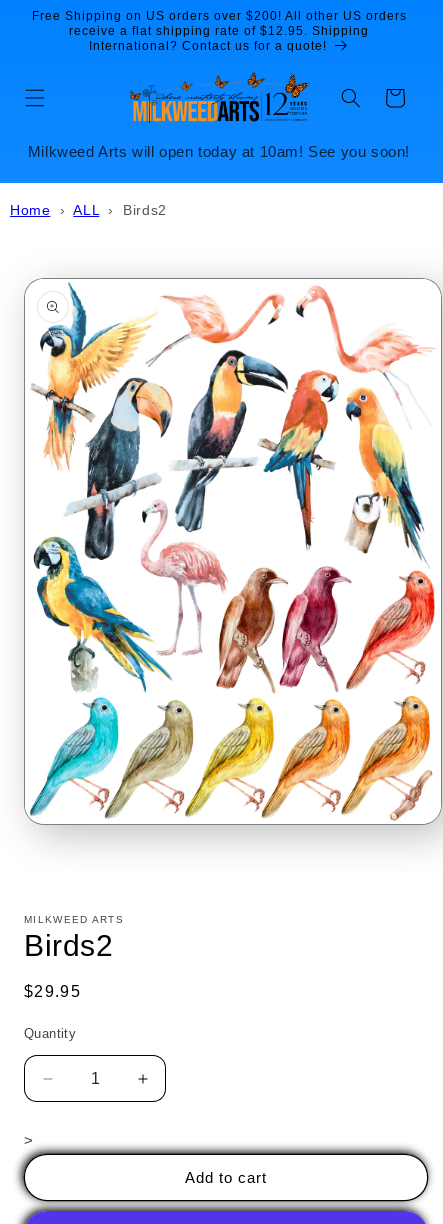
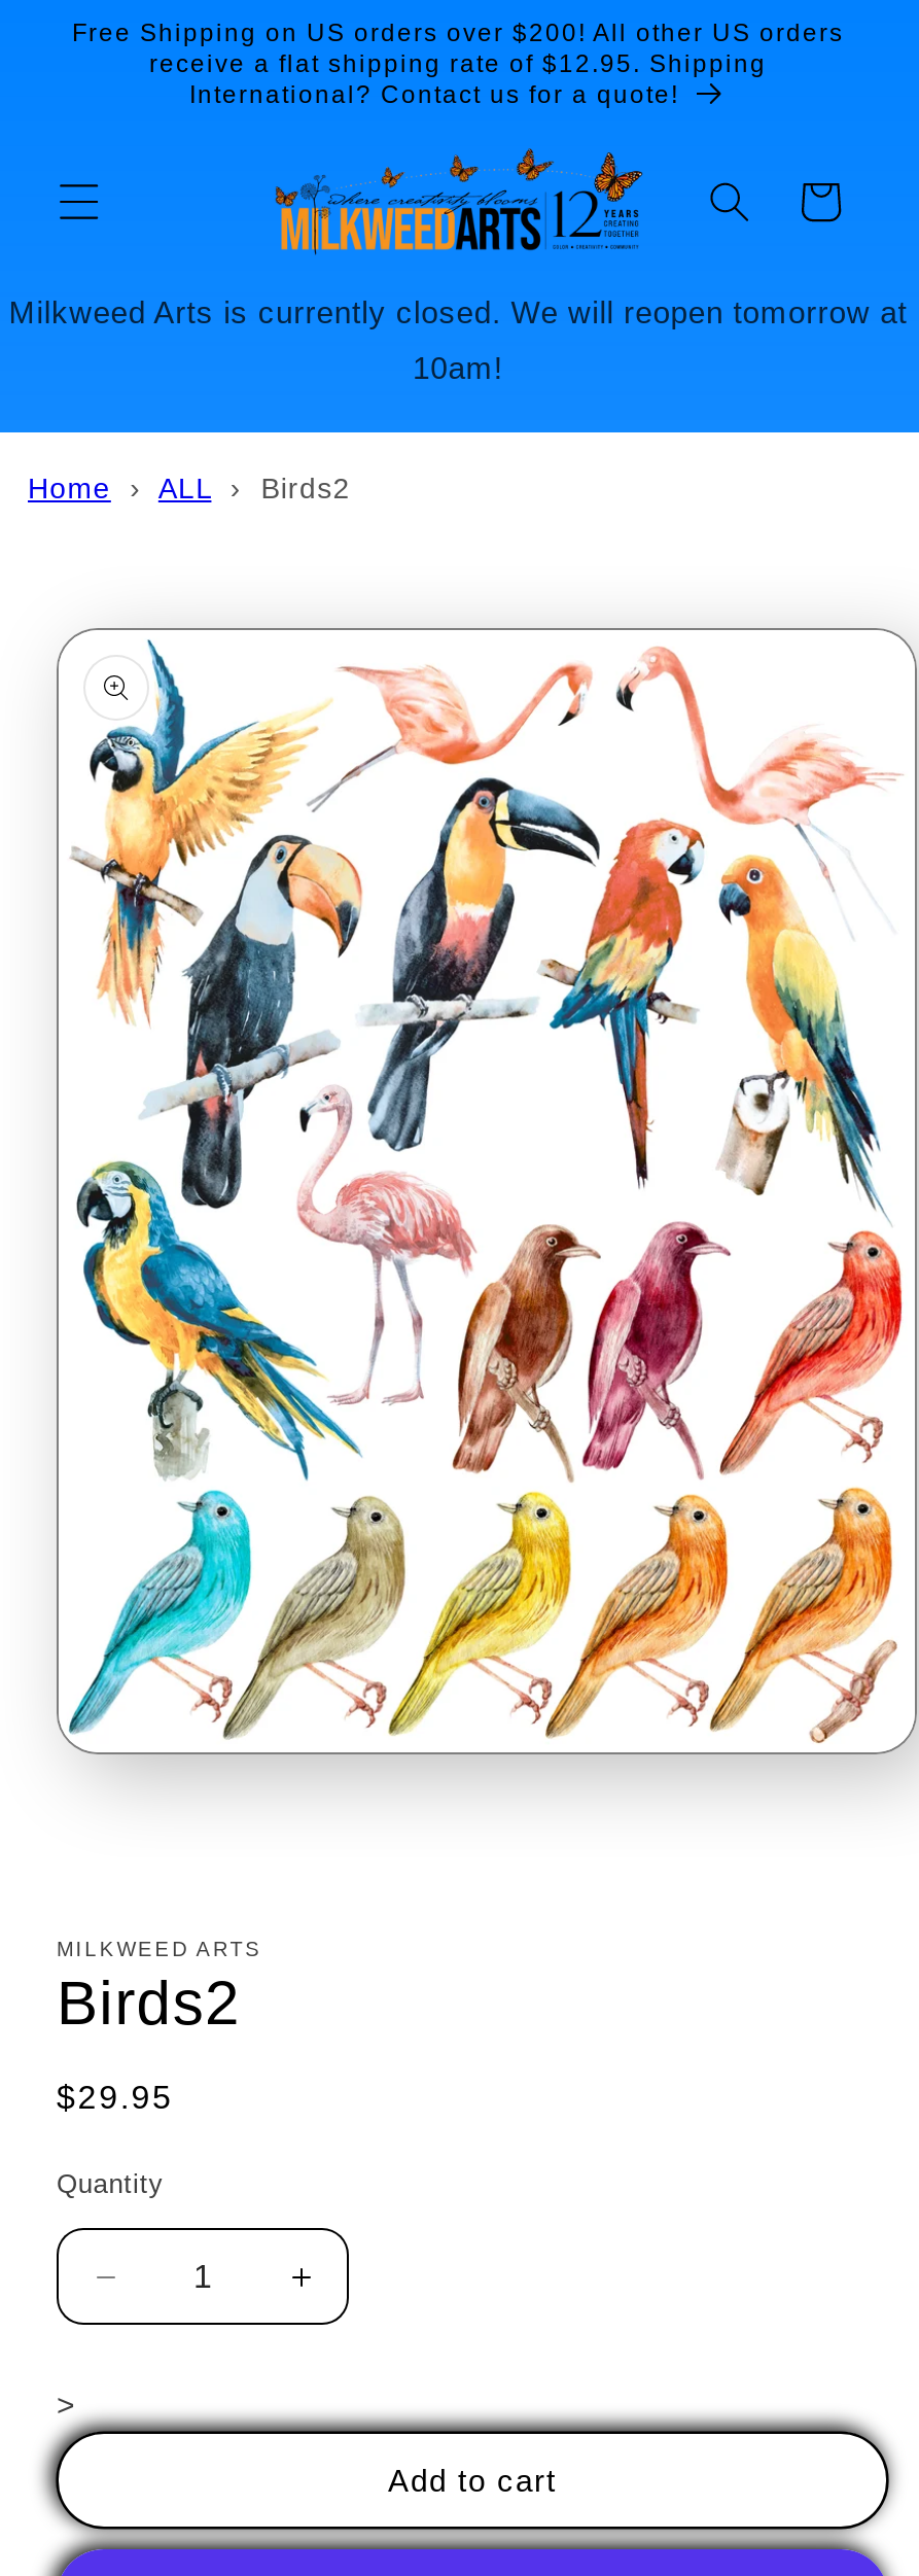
[28,142,410,159] Milkweed Arts will open today at 10am! See you soon! -> [9,293,907,384] Milkweed Arts is currently closed. We will reopen tomorrow at | 10am!

